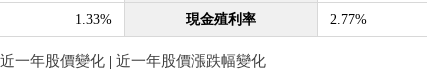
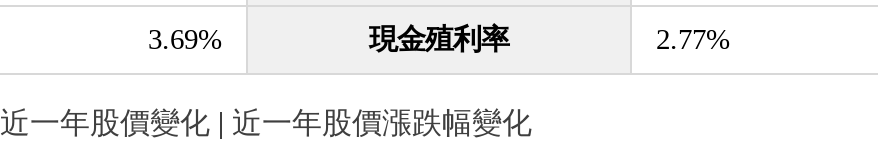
[75,11,112,27] 1.33% -> [148,23,222,55] 3.69%

